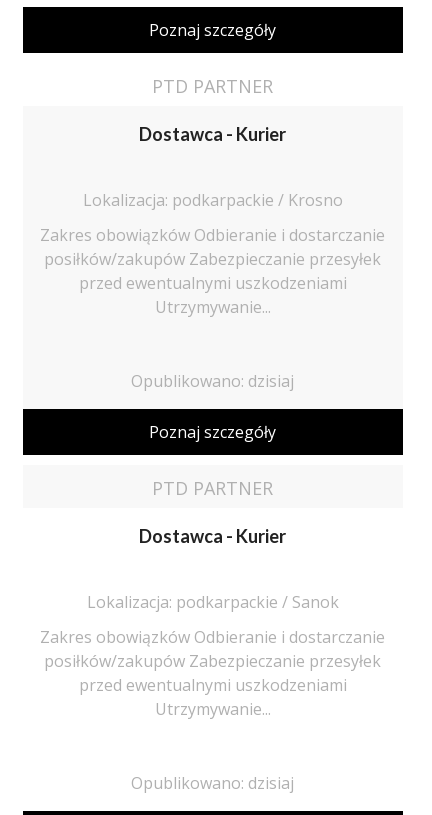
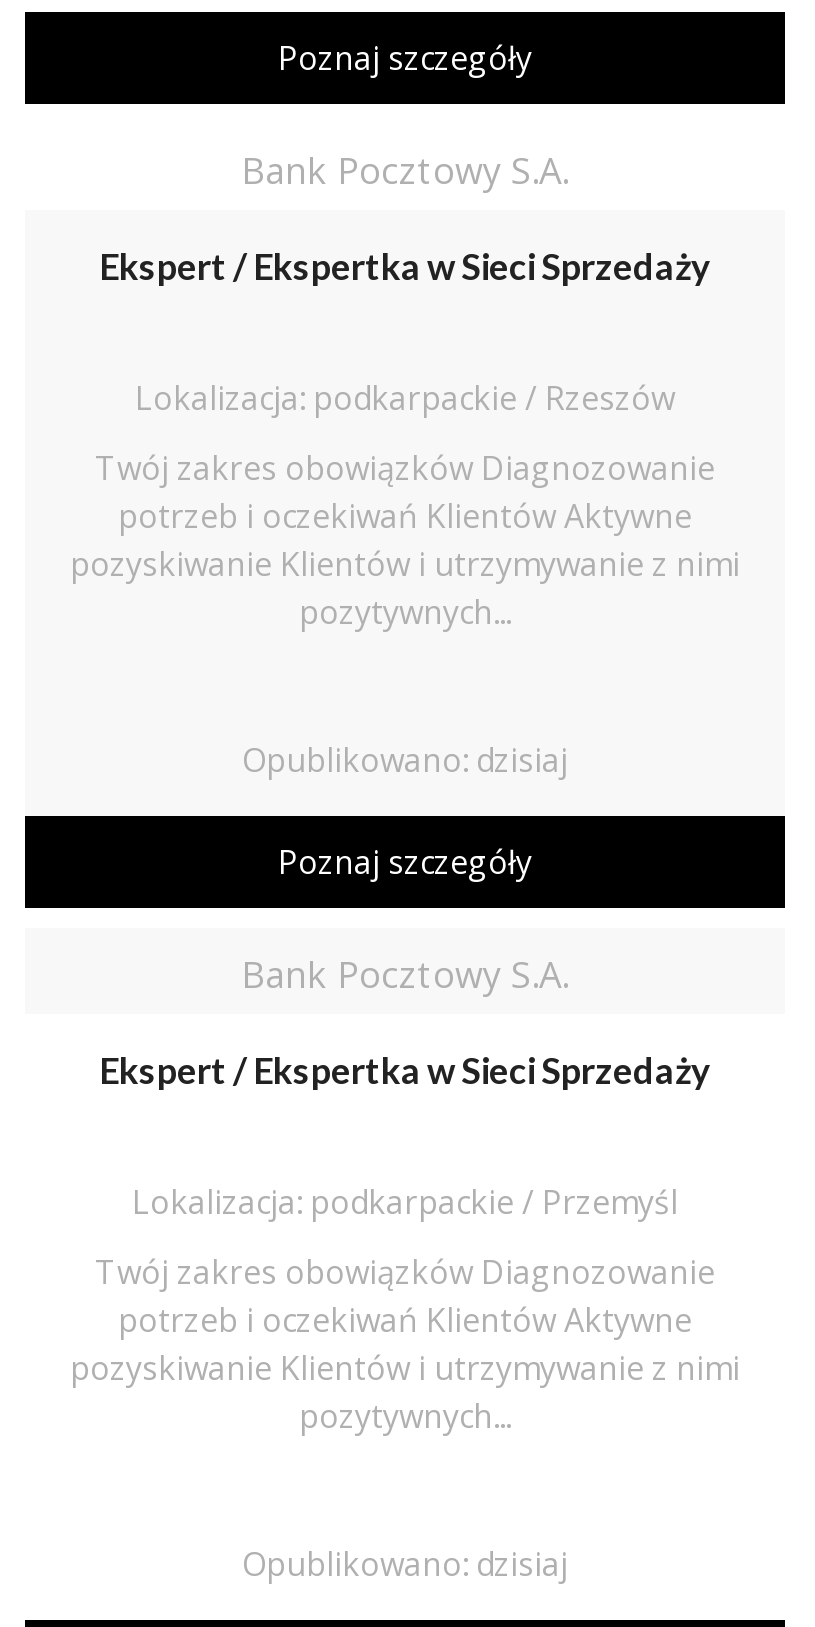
[152,74,273,98] PTD PARTNER -> [241,146,569,194] Bank Pocztowy S.A.
[139,123,286,145] Dostawca - Kurier -> [99,244,711,288] Ekspert / Ekspertka w Sieci Sprzedaży
[83,189,343,211] Lokalizacja: podkarpackie / Krosno -> [135,376,675,420] Lokalizacja: podkarpackie / Rzeszów
[40,224,385,318] Zakres obowiązków Odbieranie i dostarczanie | posiłków/zakupów Zabezpieczanie przesyłek | przed ewentualnymi uszkodzeniami | Utrzymywanie... -> [70,446,740,634] Twój zakres obowiązków Diagnozowanie | potrzeb i oczekiwań Klientów Aktywne | pozyskiwanie Klientów i utrzymywanie z nimi | pozytywnych...
[152,476,273,500] PTD PARTNER -> [241,950,569,998] Bank Pocztowy S.A.
[139,525,286,547] Dostawca - Kurier -> [99,1048,711,1092] Ekspert / Ekspertka w Sieci Sprzedaży
[87,591,339,613] Lokalizacja: podkarpackie / Sanok -> [132,1180,678,1224] Lokalizacja: podkarpackie / Przemyśl
[40,626,385,720] Zakres obowiązków Odbieranie i dostarczanie | posiłków/zakupów Zabezpieczanie przesyłek | przed ewentualnymi uszkodzeniami | Utrzymywanie... -> [70,1250,740,1438] Twój zakres obowiązków Diagnozowanie | potrzeb i oczekiwań Klientów Aktywne | pozyskiwanie Klientów i utrzymywanie z nimi | pozytywnych...

